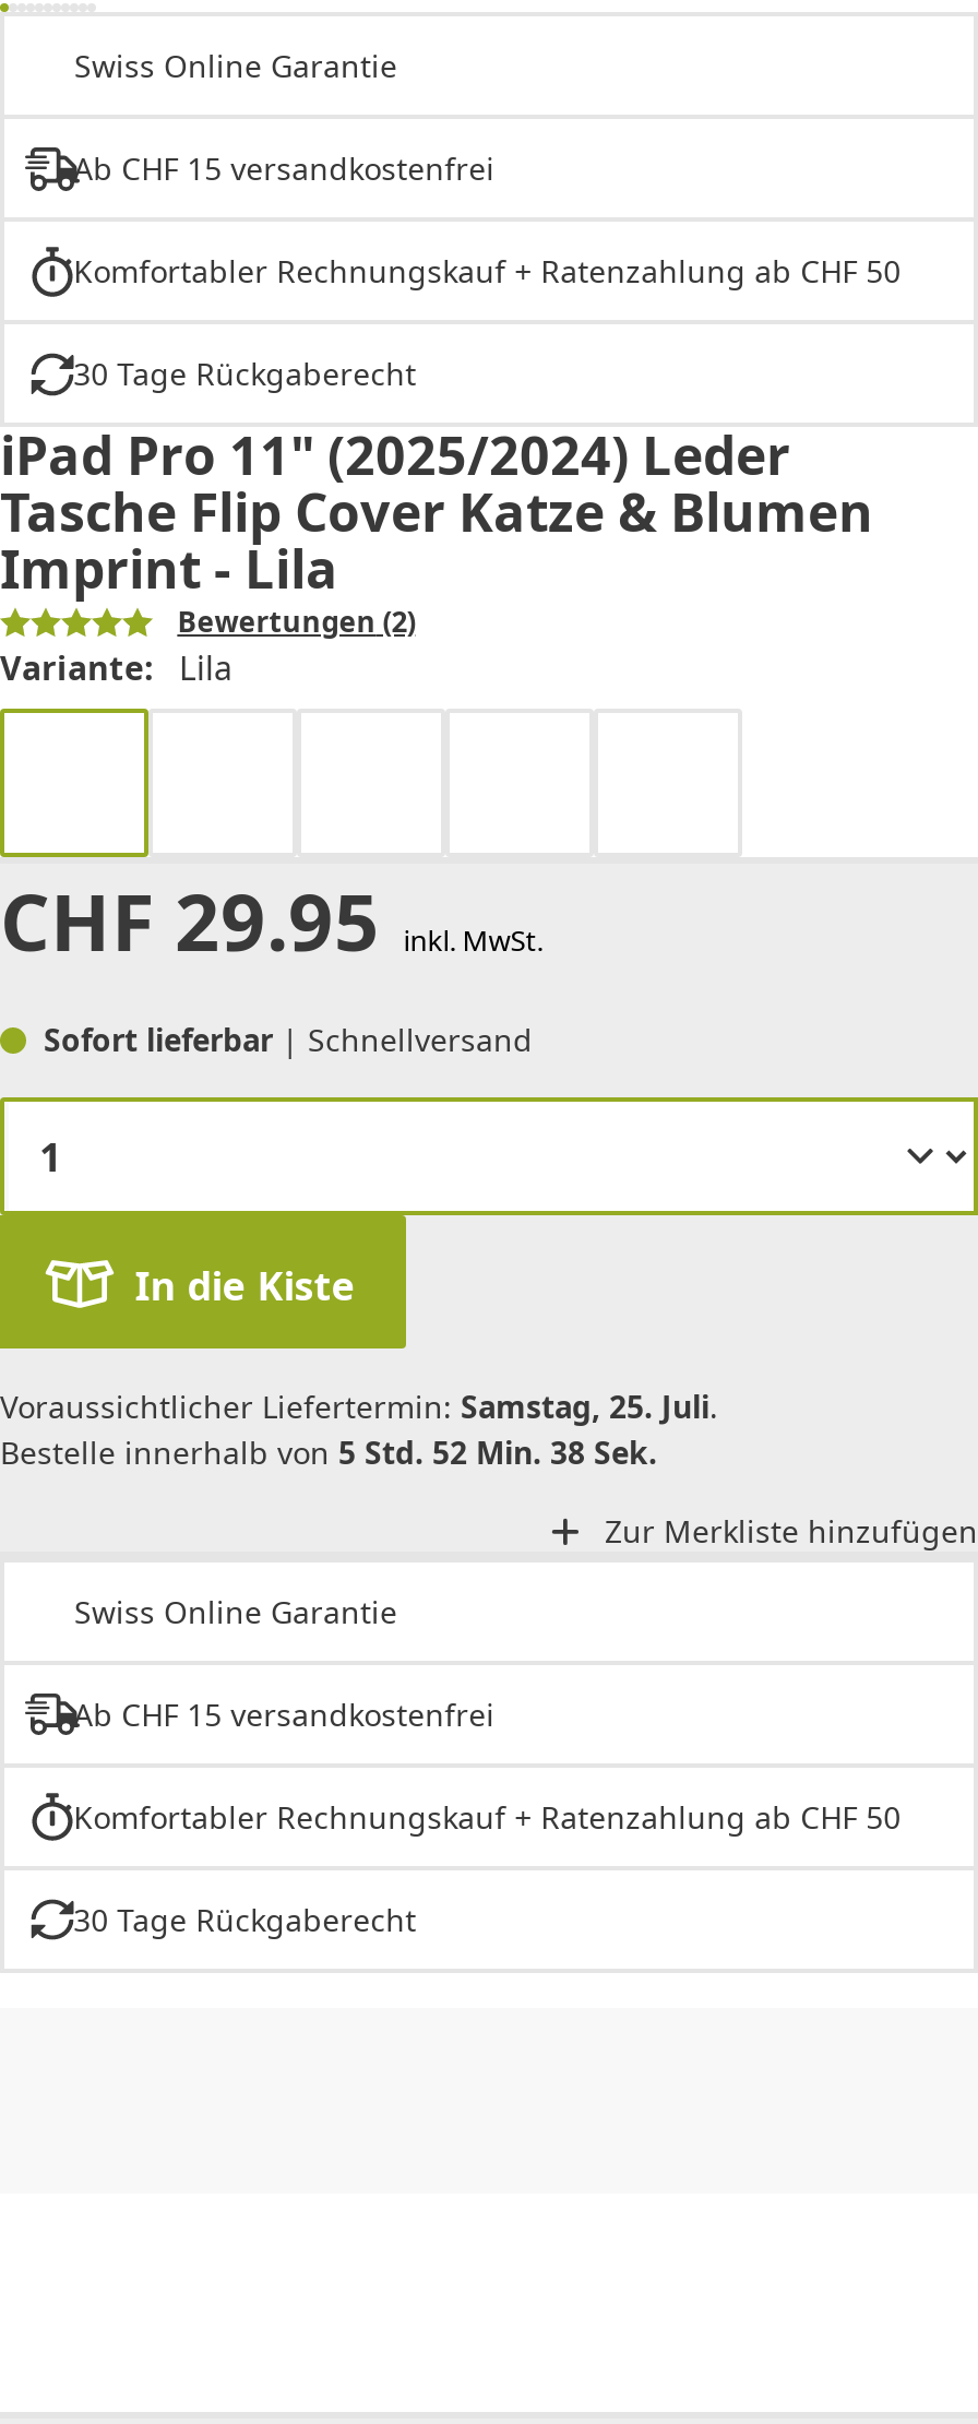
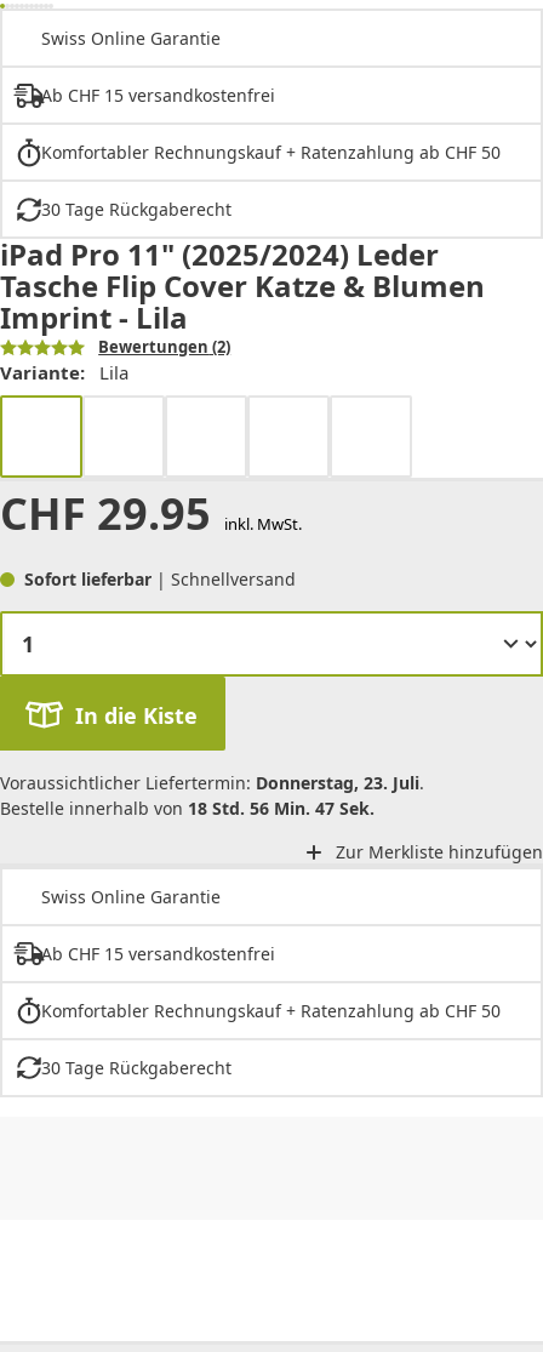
[0,1385,718,1426] Voraussichtlicher Liefertermin: Samstag, 25. Juli. -> [0,771,424,794] Voraussichtlicher Liefertermin: Donnerstag, 23. Juli.
[0,1431,657,1472] Bestelle innerhalb von 5 Std. 52 Min. 38 Sek. -> [0,796,375,819] Bestelle innerhalb von 18 Std. 56 Min. 47 Sek.

